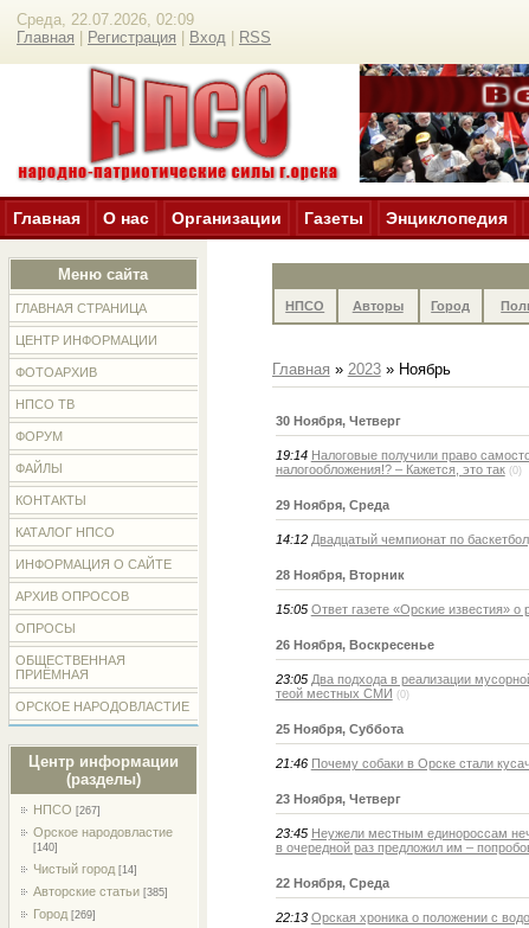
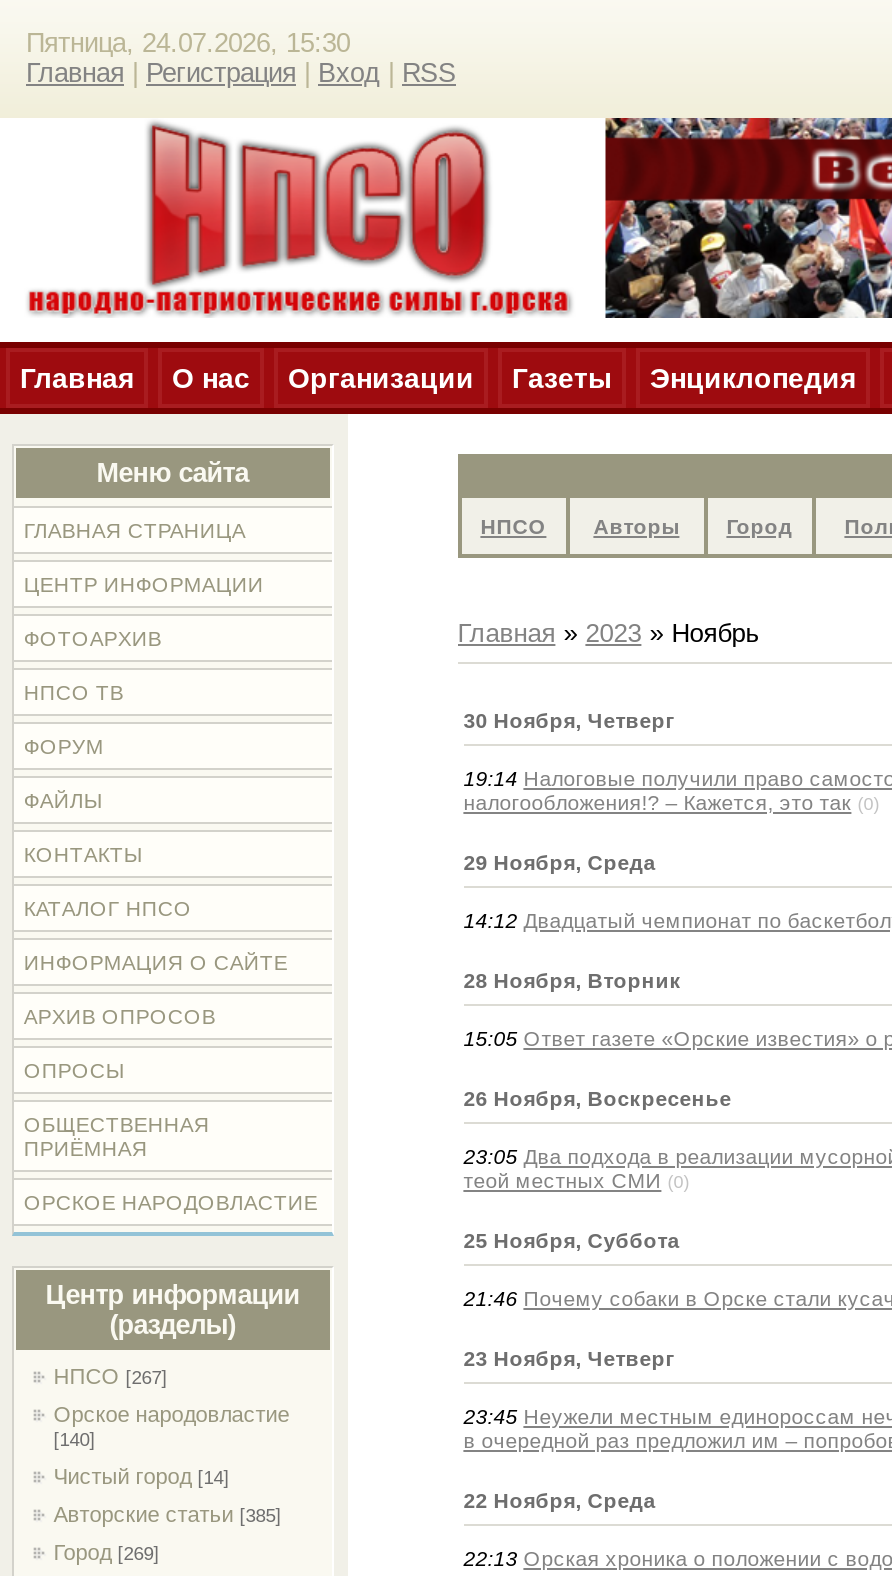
[17,11,194,28] Среда, 22.07.2026, 02:09 -> [26,28,350,58] Пятница, 24.07.2026, 15:30

